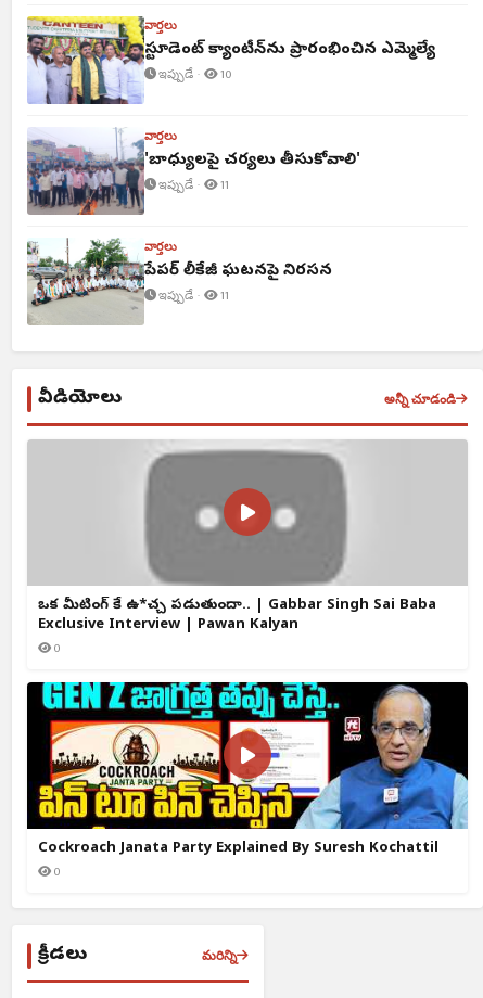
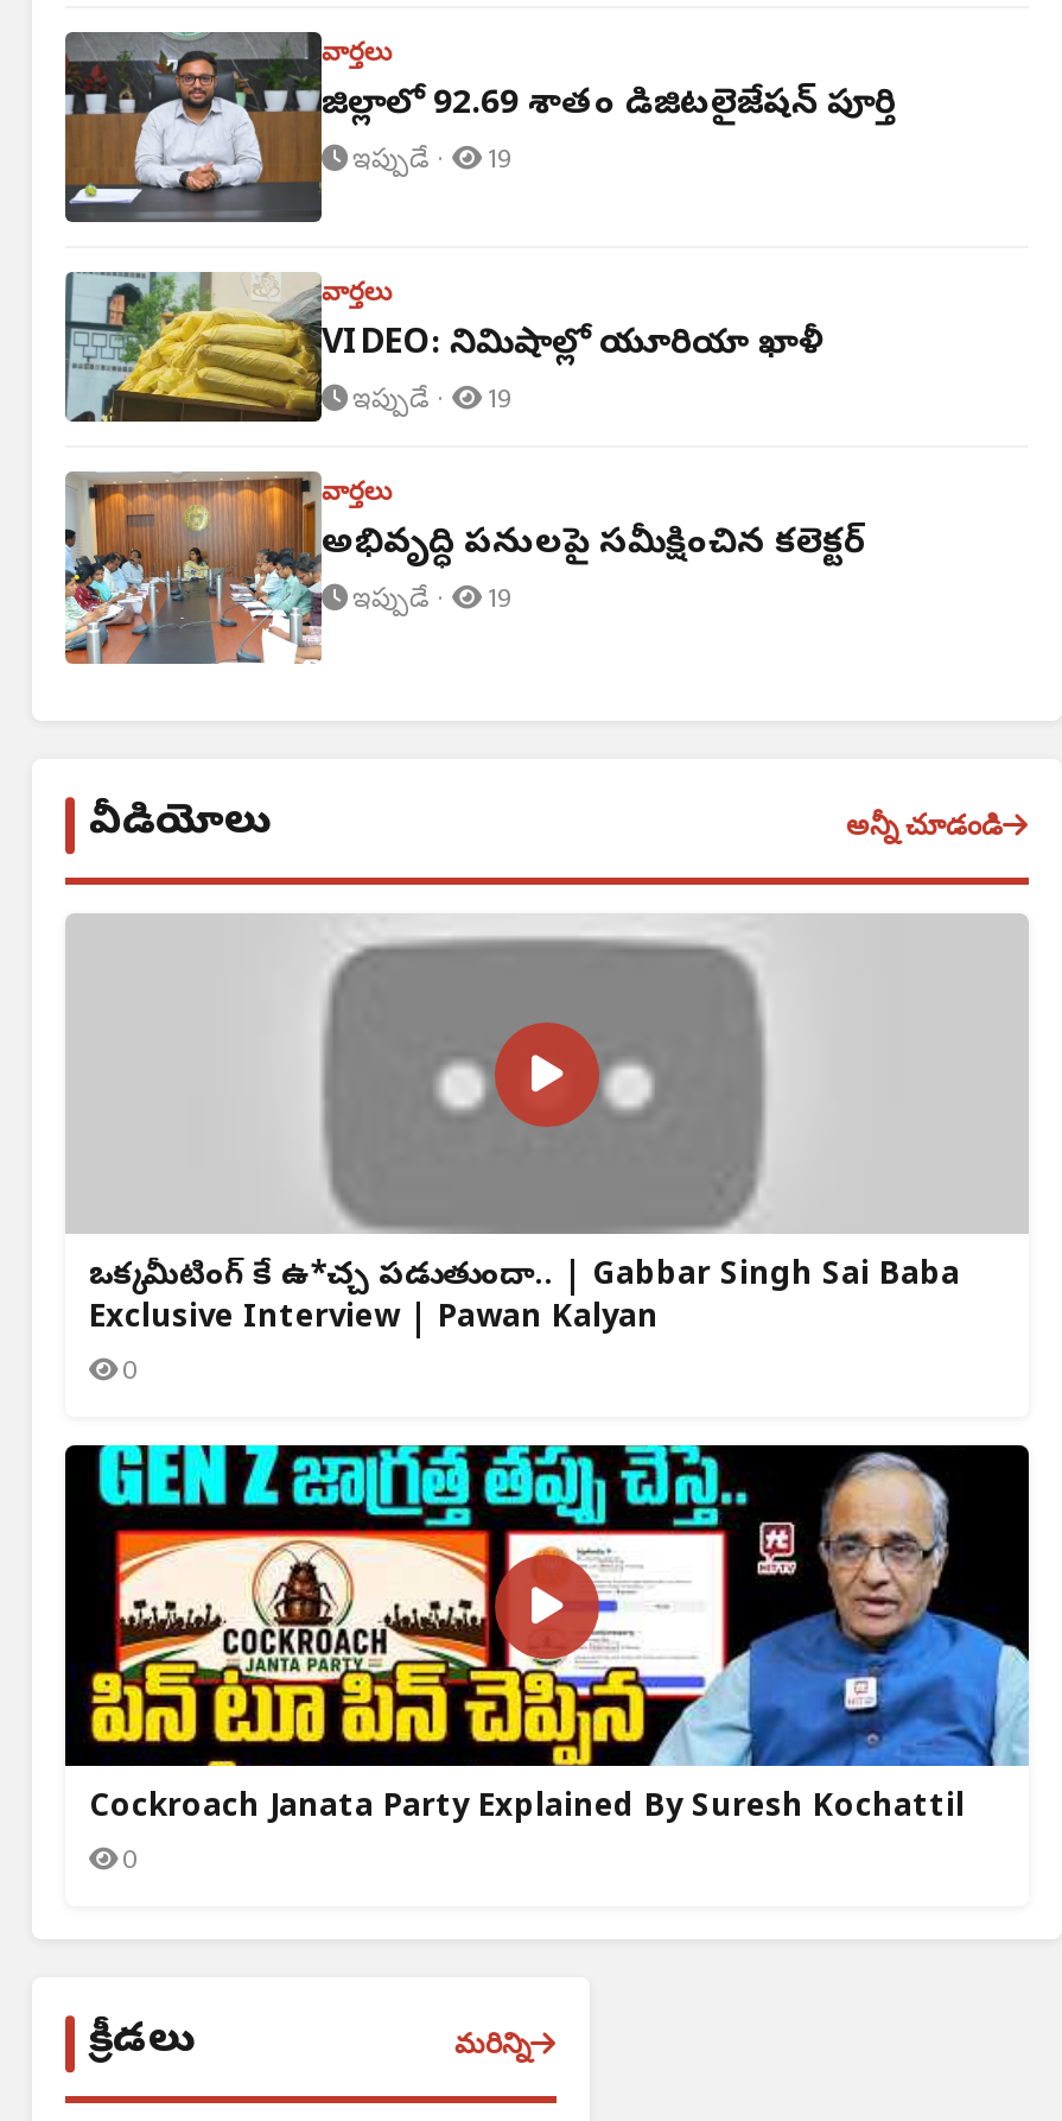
[27,15,435,105] [image] | స్టూడెంట్ క్యాంటీన్‌ను ప్రారంభించిన ఎమ్మెల్యే -> [63,31,896,223] [image] | జిల్లాలో 92.69 శాతం డిజిటలైజేషన్ పూర్తి
[156,64,231,85] ఇప్పుడే · 10 -> [348,135,511,180] ఇప్పుడే · 19
[27,127,360,215] [image] | 'బాధ్యులపై చర్యలు తీసుకోవాలి' -> [63,271,825,423] [image] | VIDEO: నిమిషాల్లో యూరియా ఖాళీ
[156,175,229,195] ఇప్పుడే · 11 -> [348,377,511,423] ఇప్పుడే · 19
[27,238,332,325] [image] | పేపర్ లీకేజీ ఘటనపై నిరసన -> [65,470,865,663] [image] | అభివృద్ధి పనులపై సమీక్షించిన కలెక్టర్
[156,285,229,306] ఇప్పుడే · 11 -> [348,577,511,622] ఇప్పుడే · 19

